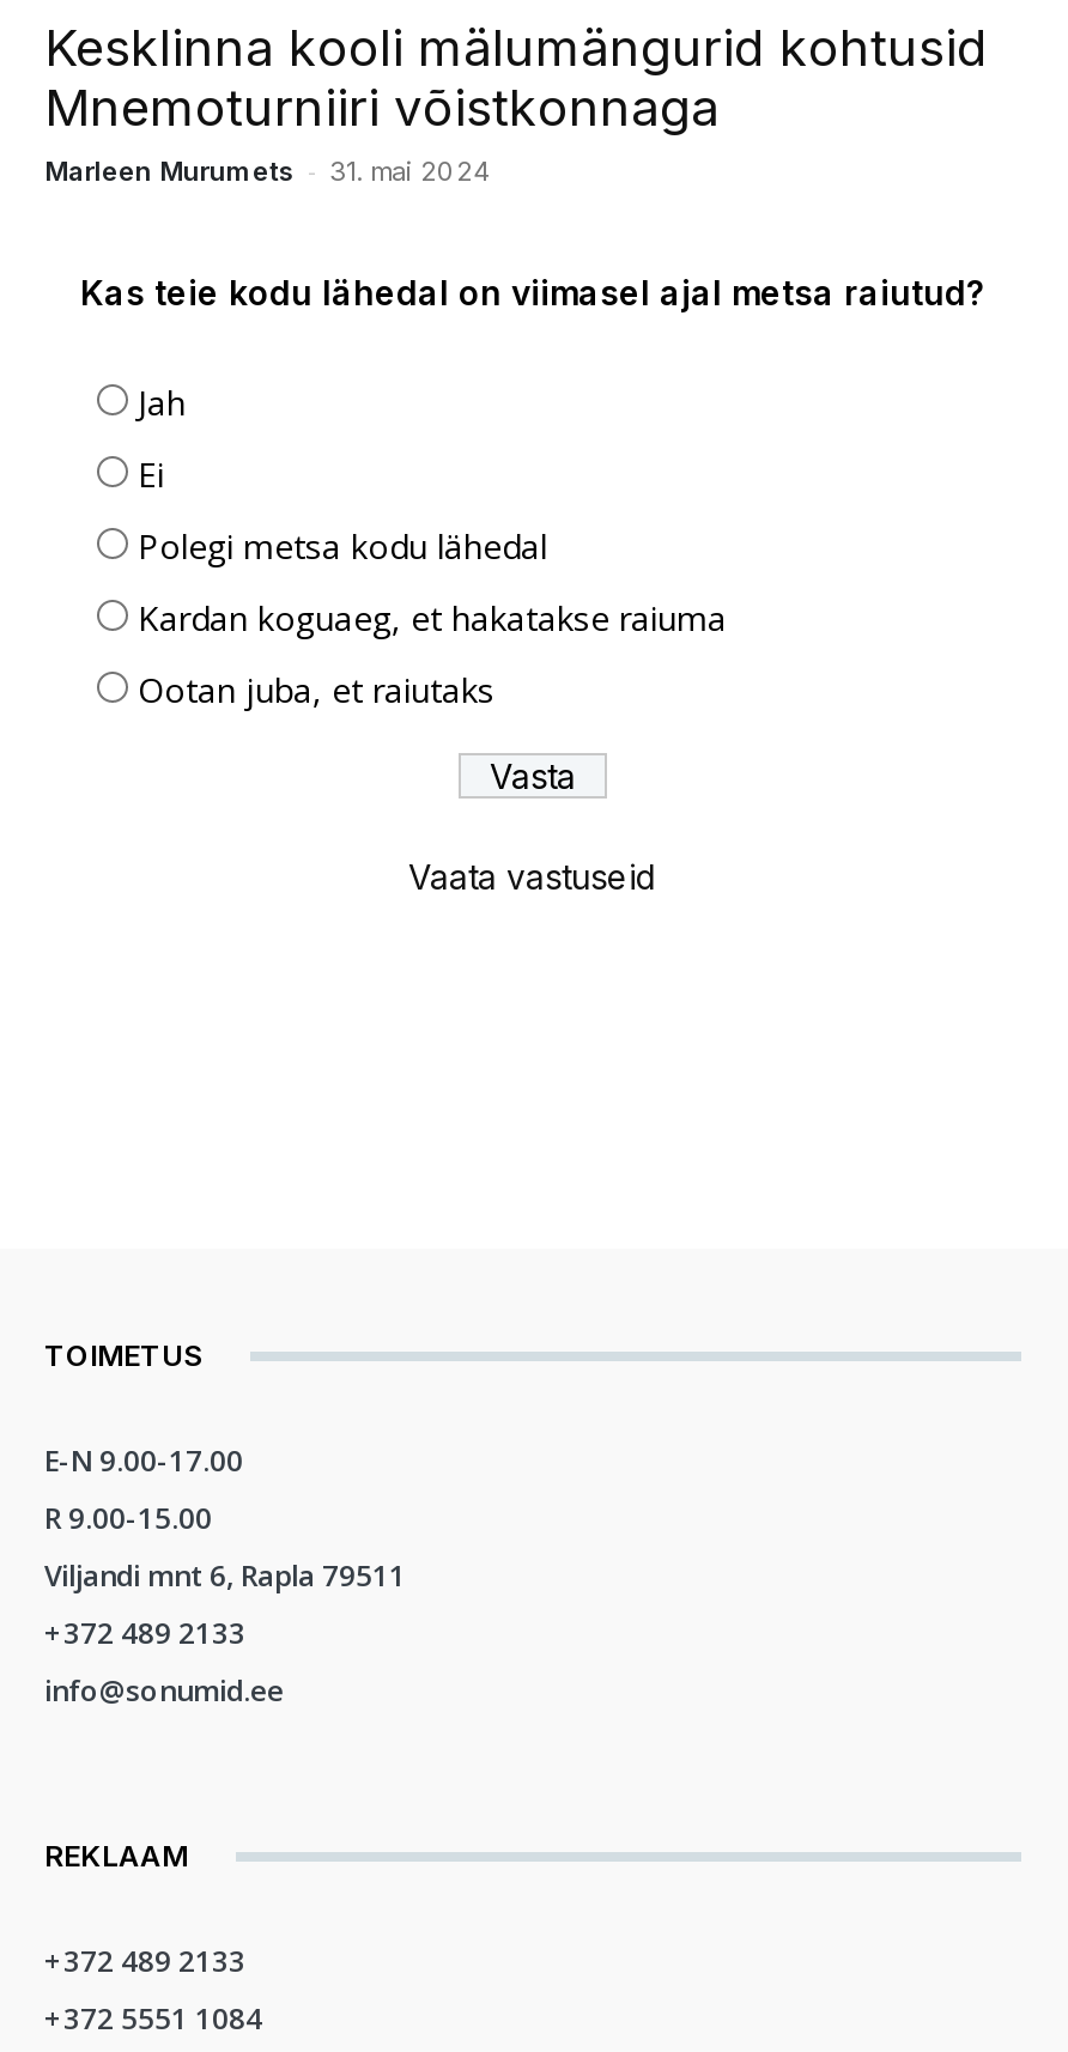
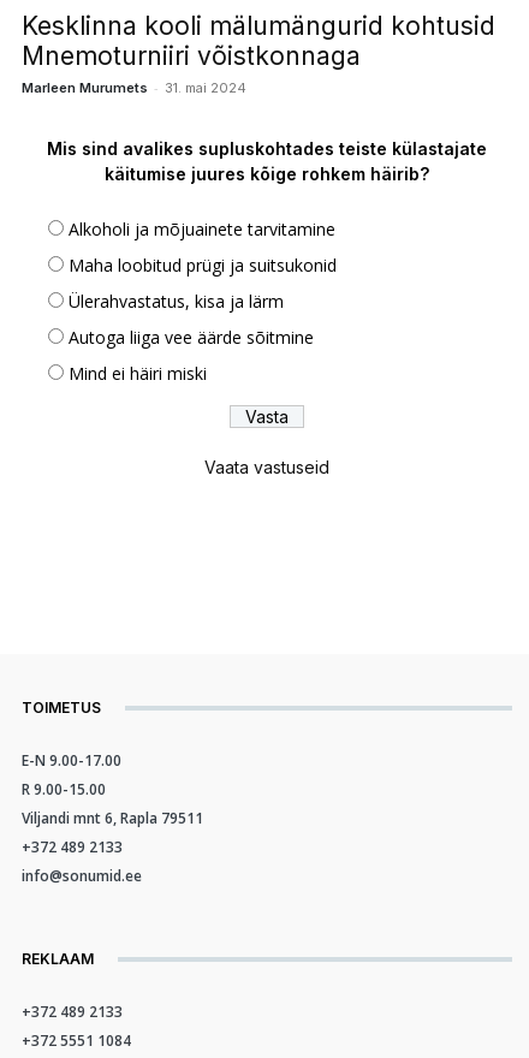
[80,273,985,314] Kas teie kodu lähedal on viimasel ajal metsa raiutud? -> [47,139,487,185] Mis sind avalikes supluskohtades teiste külastajate | käitumise juures kõige rohkem häirib?
[138,381,186,426] Jah -> [69,218,335,241] Alkoholi ja mõjuainete tarvitamine
[138,453,164,498] Ei -> [69,254,337,277] Maha loobitud prügi ja suitsukonid
[138,524,547,570] Polegi metsa kodu lähedal -> [69,290,284,313] Ülerahvastatus, kisa ja lärm
[138,596,727,642] Kardan koguaeg, et hakatakse raiuma -> [69,326,314,349] Autoga liiga vee äärde sõitmine
[138,668,494,714] Ootan juba, et raiutaks -> [69,362,207,385] Mind ei häiri miski

